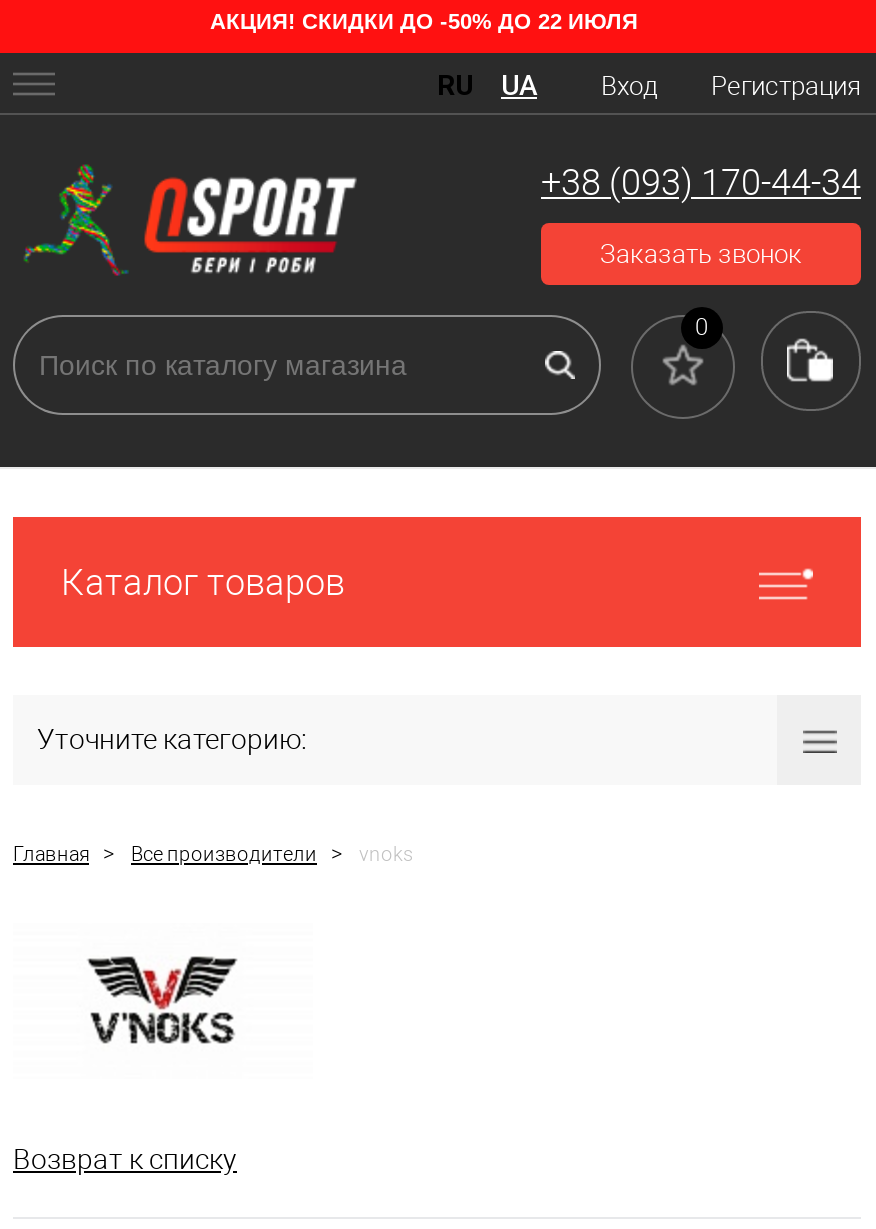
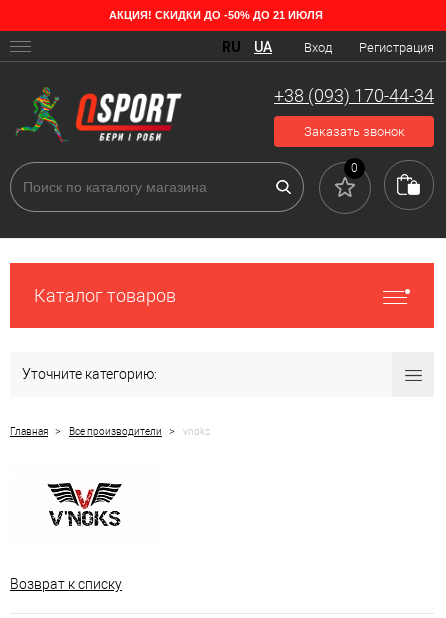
[210,9,644,33] АКЦИЯ! СКИДКИ ДО -50% ДО 22 ИЮЛЯ -> [108,9,325,21] АКЦИЯ! СКИДКИ ДО -50% ДО 21 ИЮЛЯ

